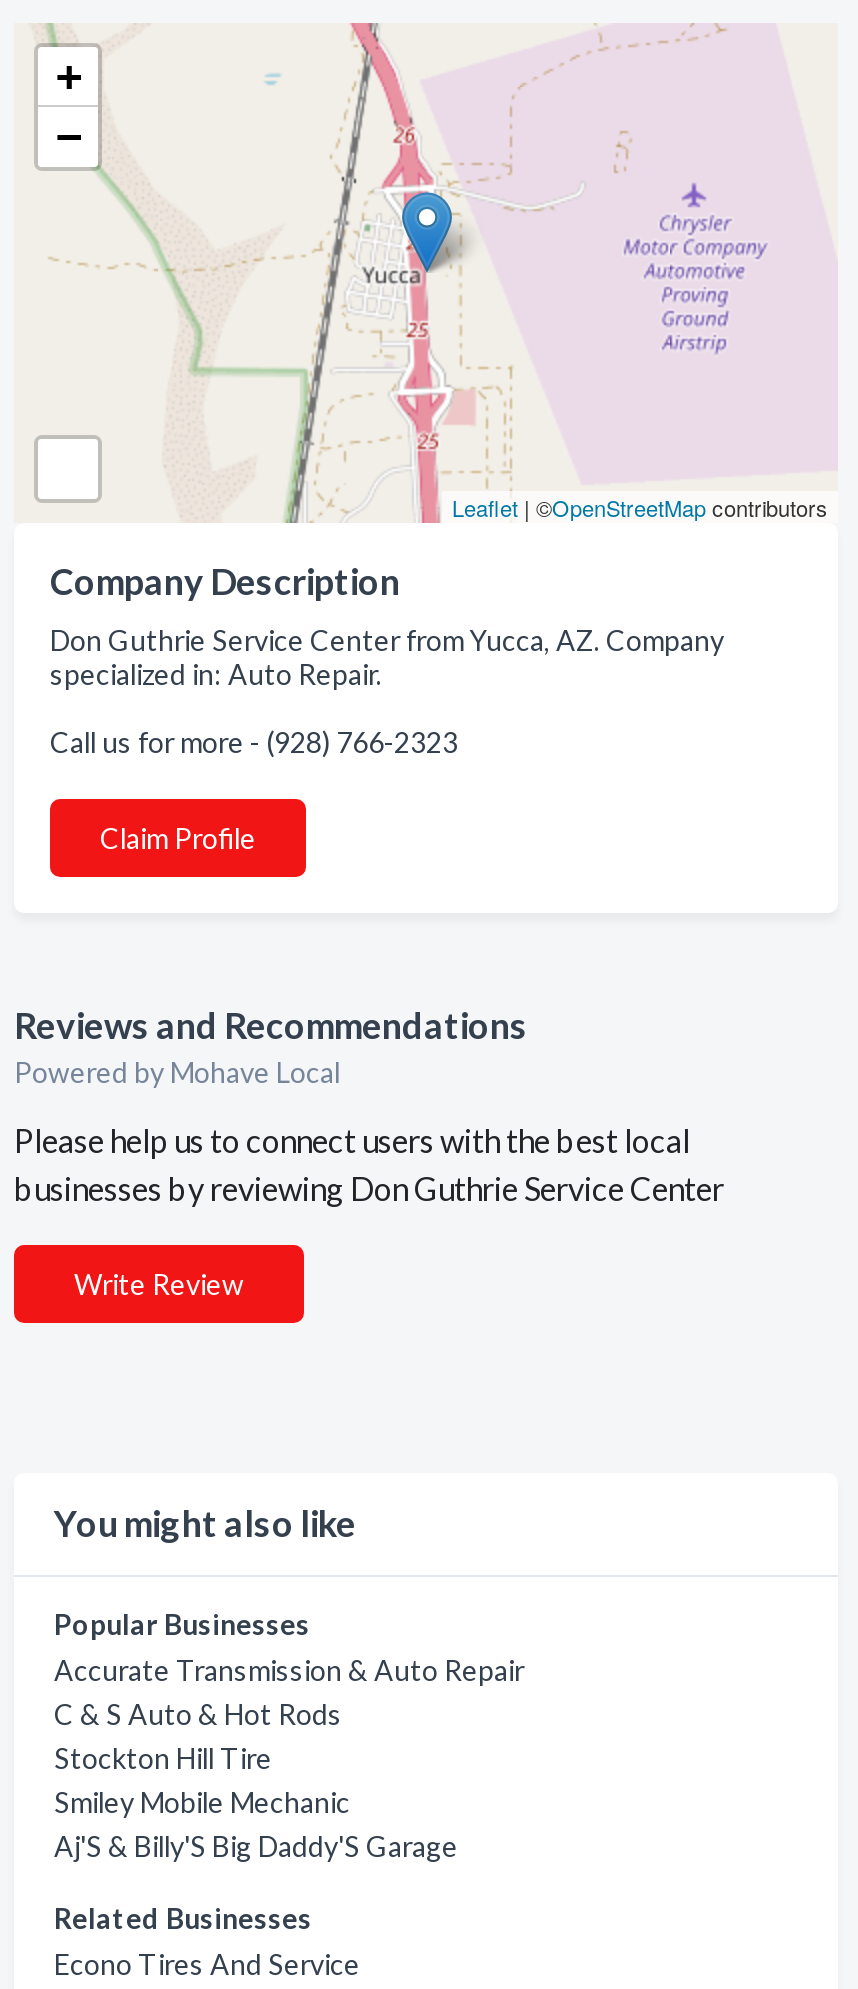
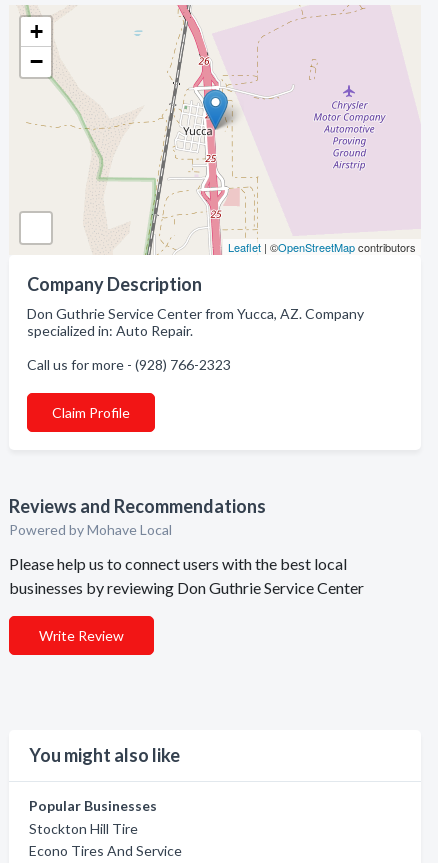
[54,1653,524,1731] Accurate Transmission & Auto Repair | C & S Auto & Hot Rods -> none
[54,1785,458,1935] Smiley Mobile Mechanic | Aj'S & Billy'S Big Daddy'S Garage | Related Businesses -> none

